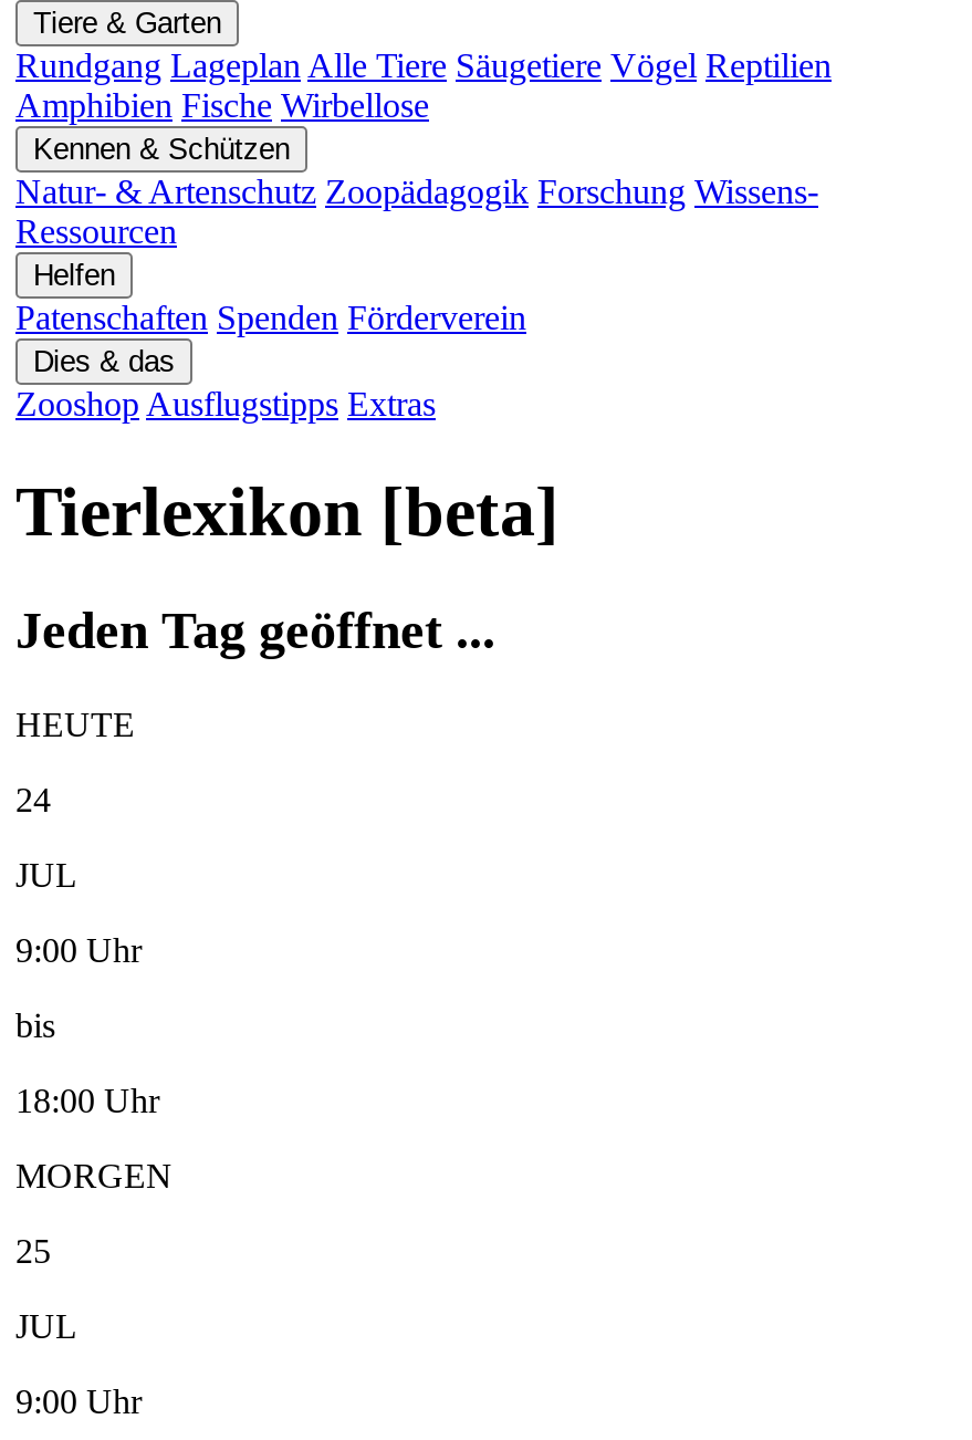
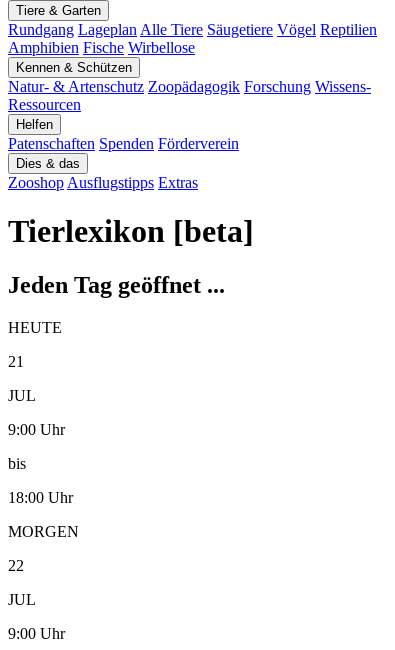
[15,780,51,818] 24 -> [8,353,24,370] 21
[15,1232,51,1269] 25 -> [8,557,24,574] 22

